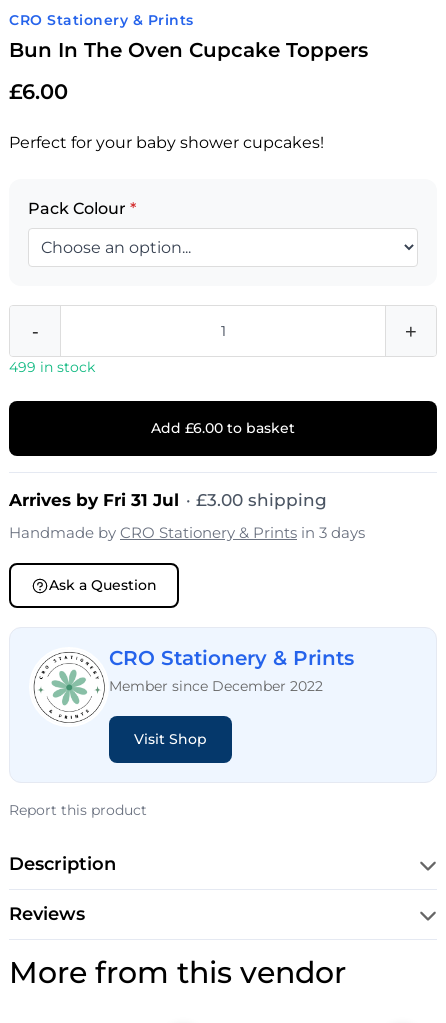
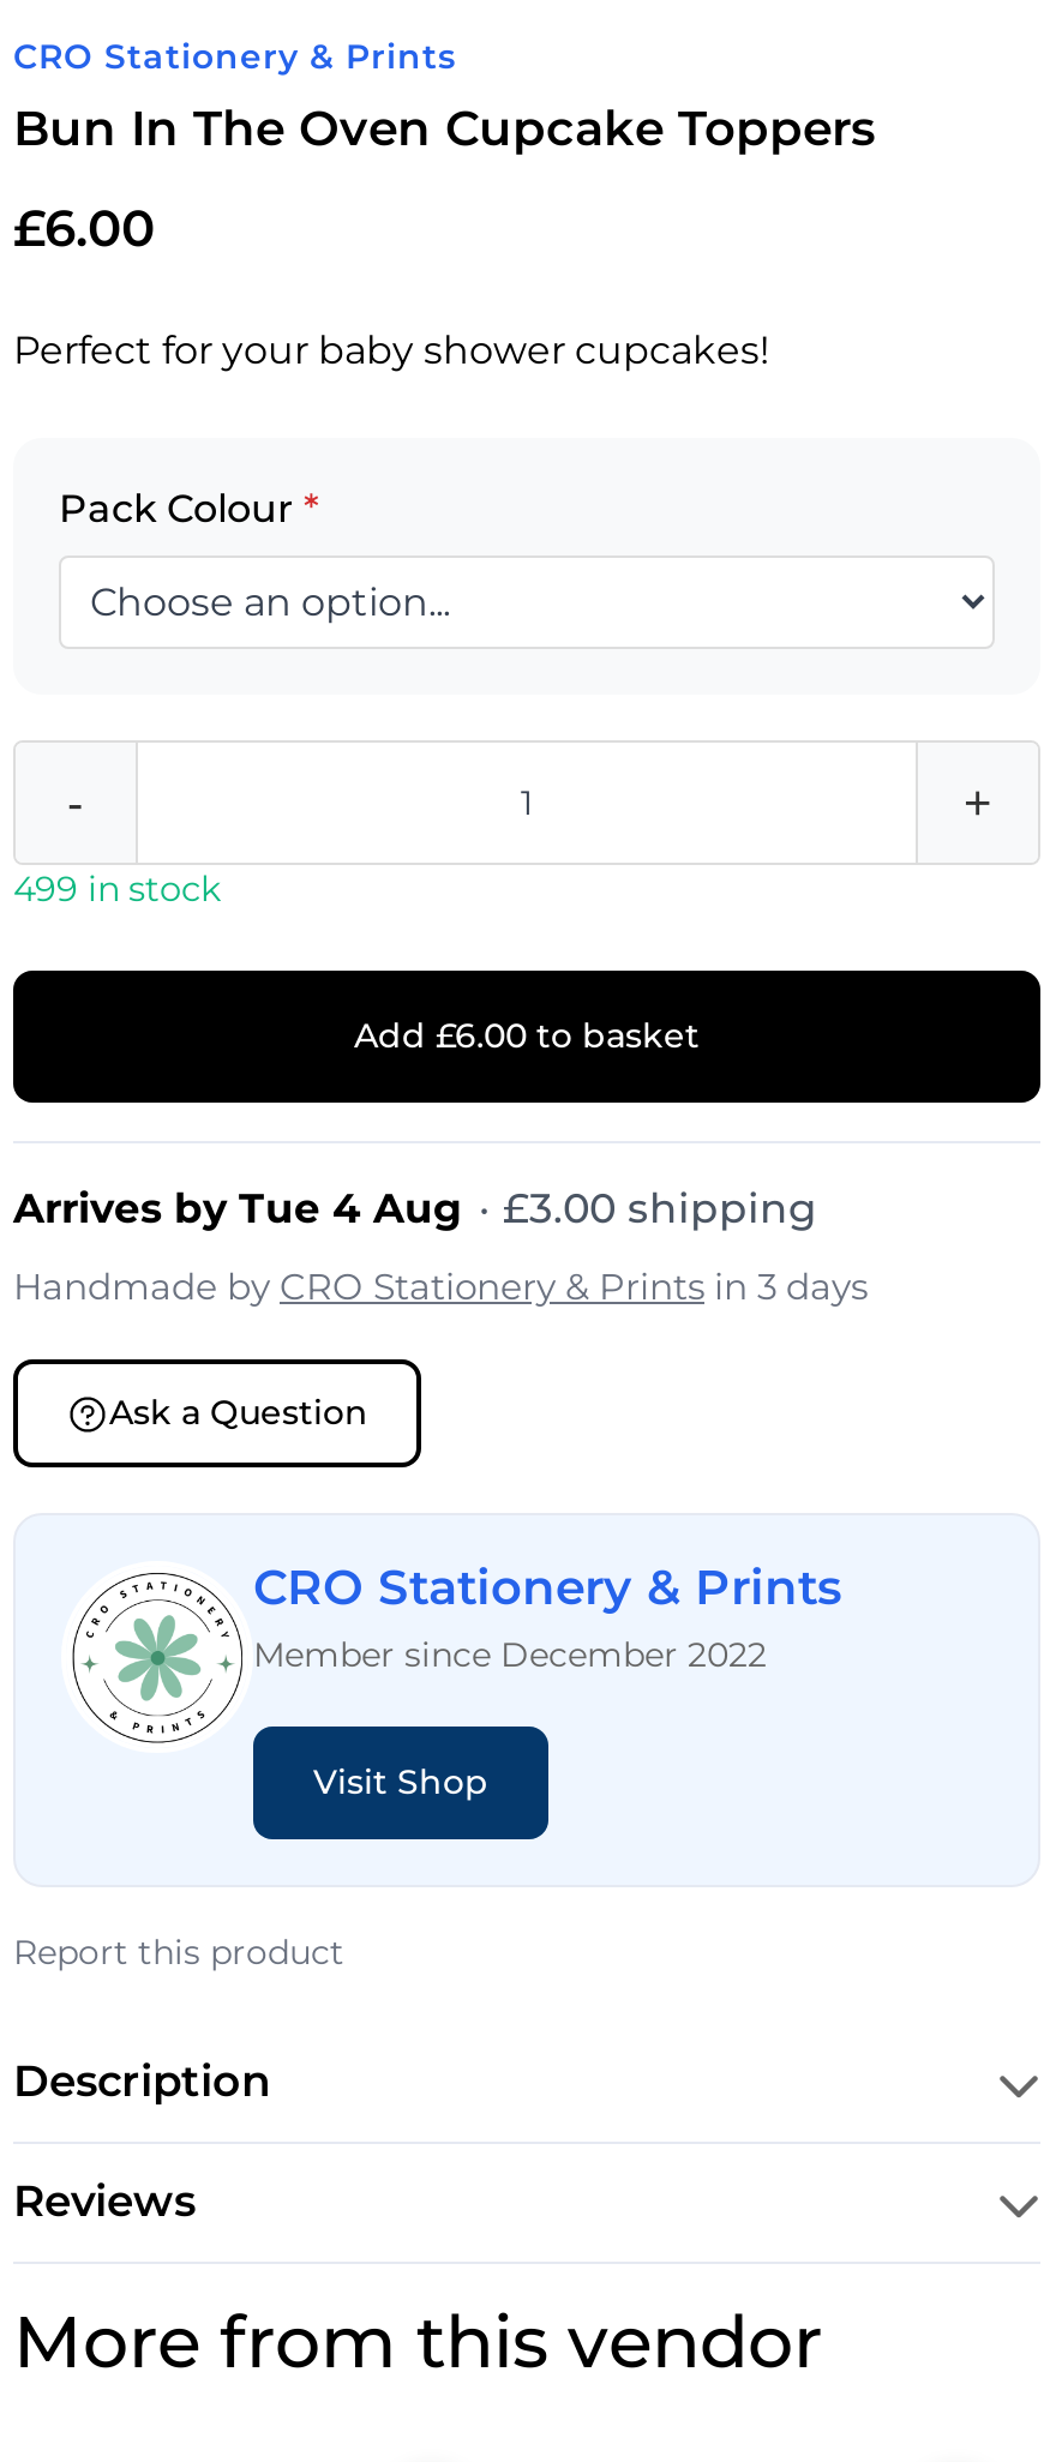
[9,490,327,510] Arrives by Fri 31 Jul · £3.00 shipping -> [13,1184,817,1232] Arrives by Tue 4 Aug · £3.00 shipping

